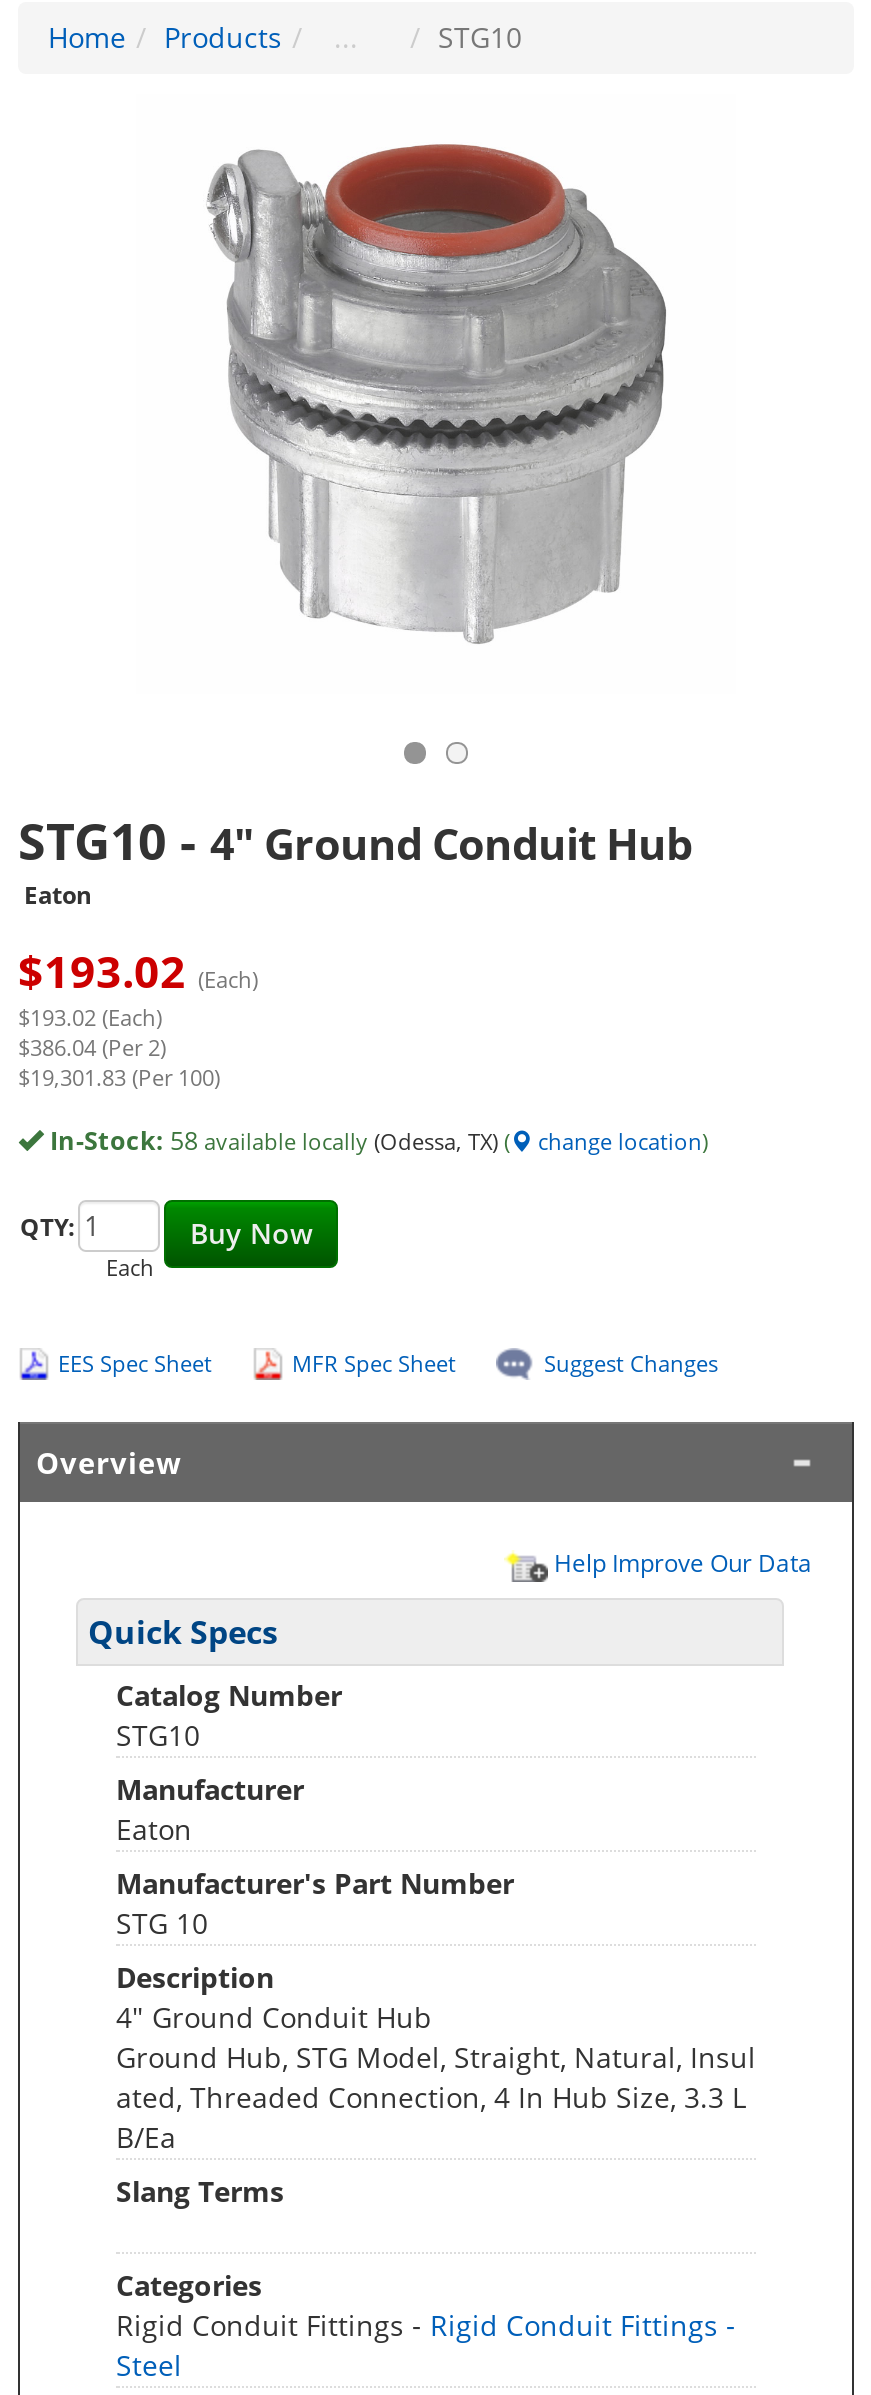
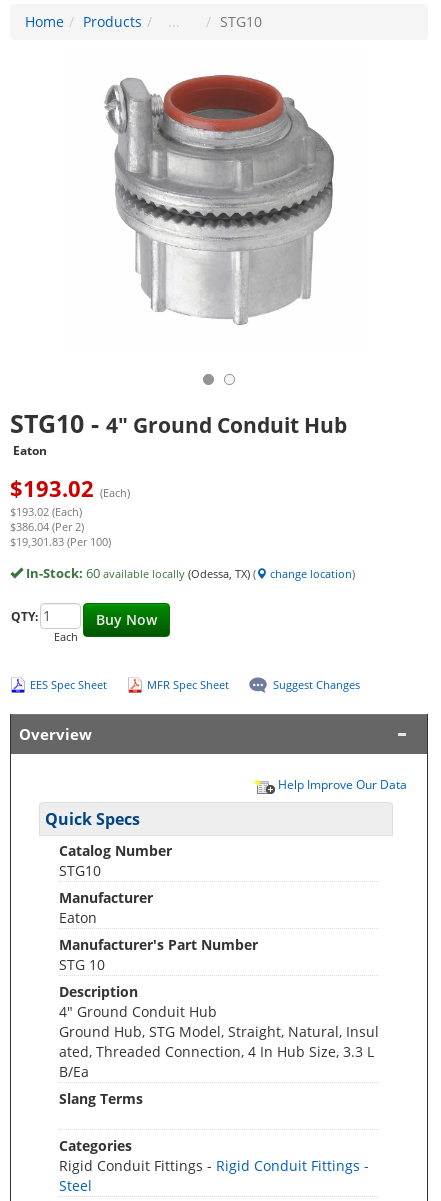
[50,1122,510,1158] In-Stock: 58 available locally (Odessa, TX) ( -> [26,564,256,582] In-Stock: 60 available locally (Odessa, TX) (

